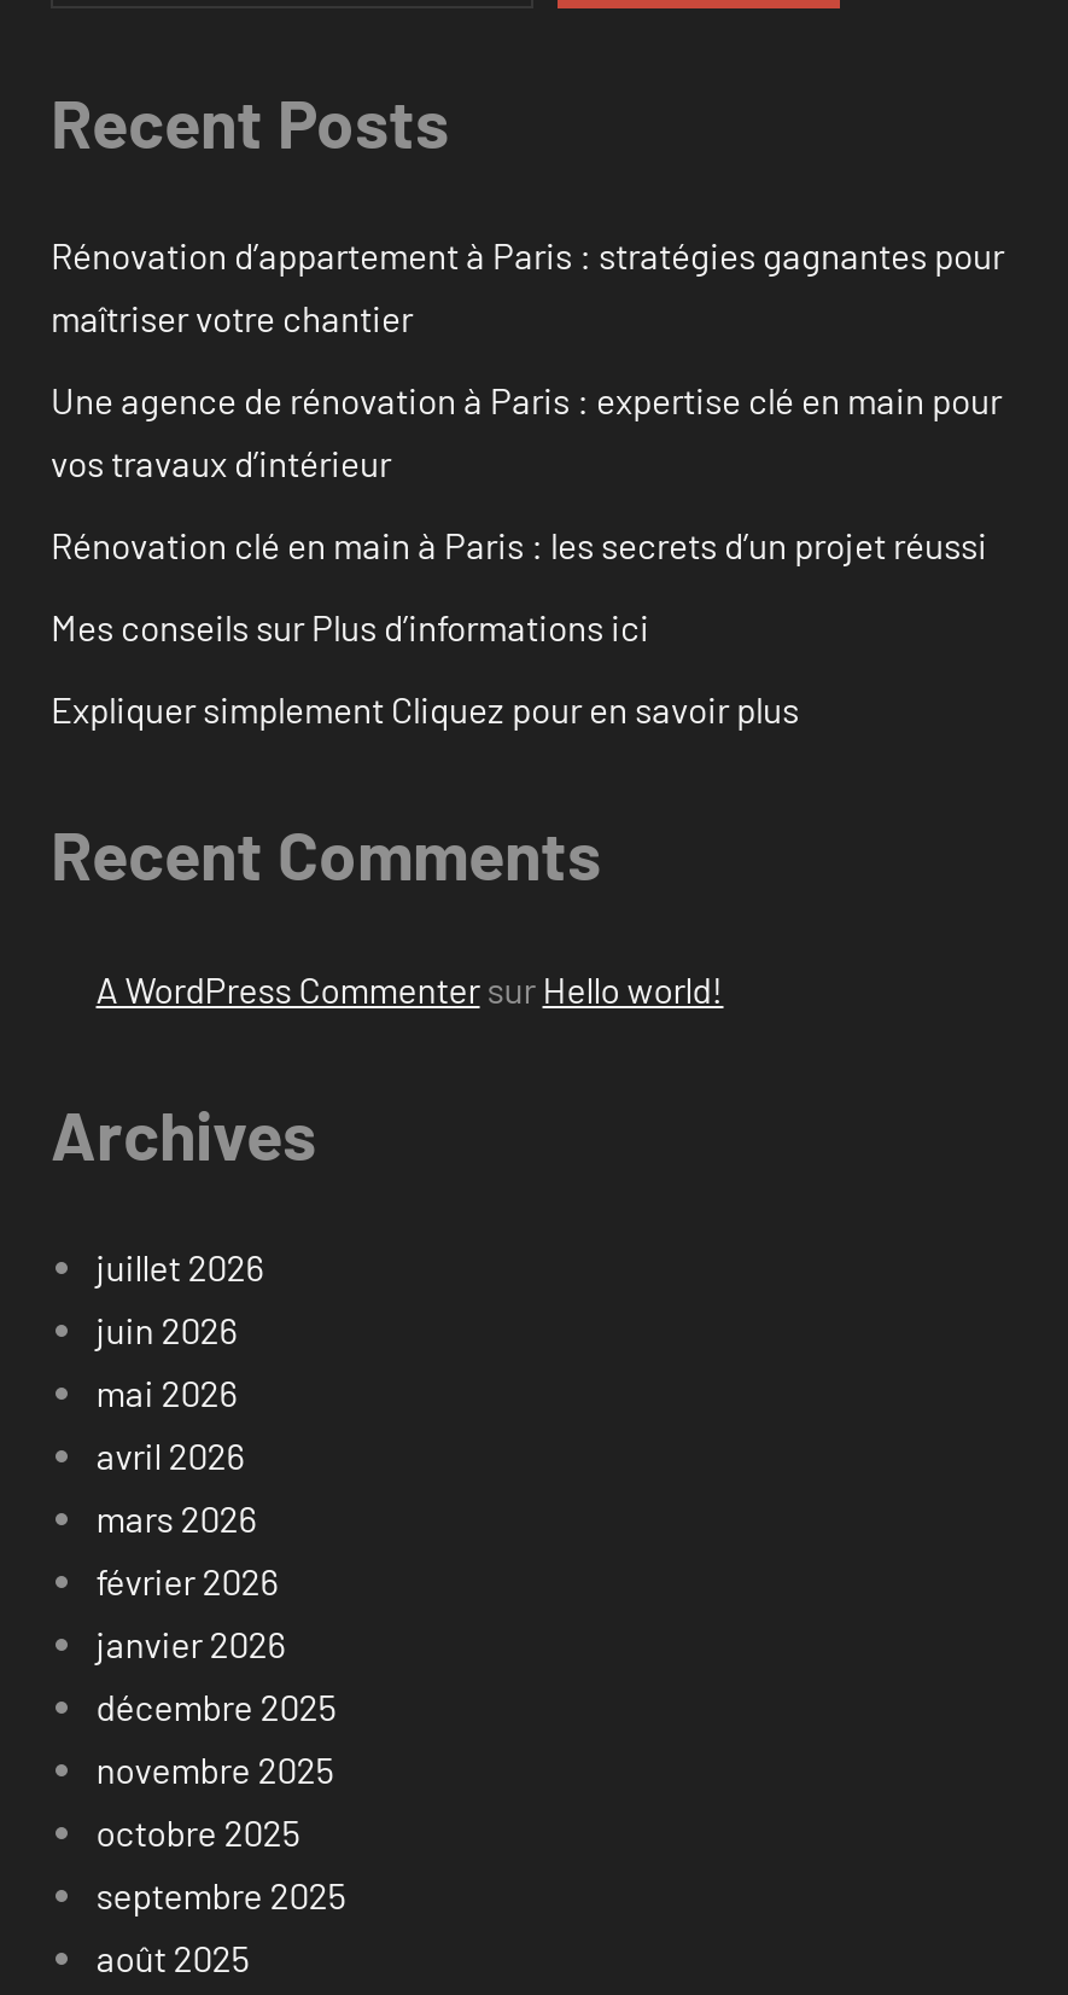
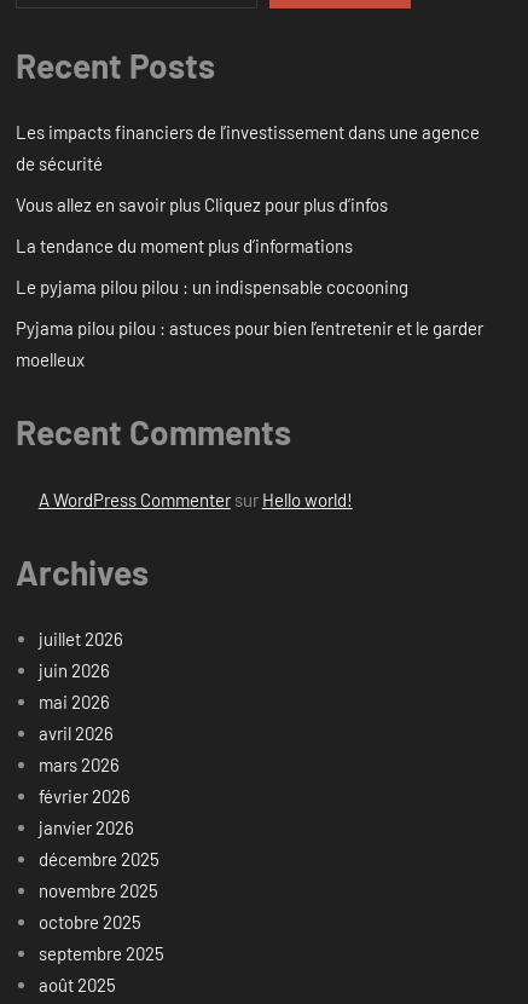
[51,234,1004,340] Rénovation d’appartement à Paris : stratégies gagnantes pour | maîtriser votre chantier -> [16,121,480,175] Les impacts financiers de l’investissement dans une agence | de sécurité
[51,379,1002,485] Une agence de rénovation à Paris : expertise clé en main pour | vos travaux d’intérieur -> [16,194,388,216] Vous allez en savoir plus Cliquez pour plus d’infos
[51,524,987,567] Rénovation clé en main à Paris : les secrets d’un projet réussi -> [16,235,353,257] La tendance du moment plus d’informations
[51,606,649,649] Mes conseils sur Plus d’informations ici -> [16,276,408,298] Le pyjama pilou pilou : un indispensable cocooning
[51,688,799,731] Expliquer simplement Cliquez pour en savoir plus -> [16,317,483,371] Pyjama pilou pilou : astuces pour bien l’entretenir et le garder | moelleux

